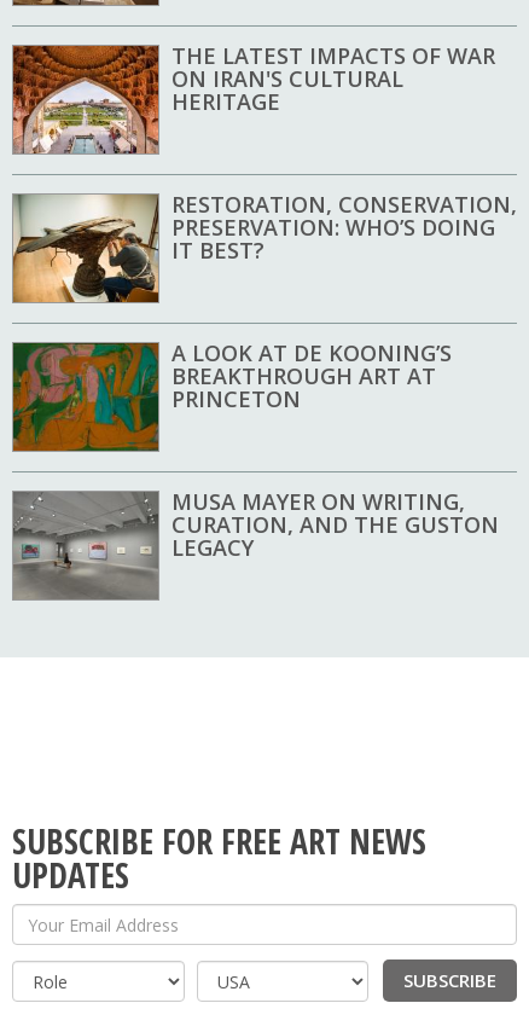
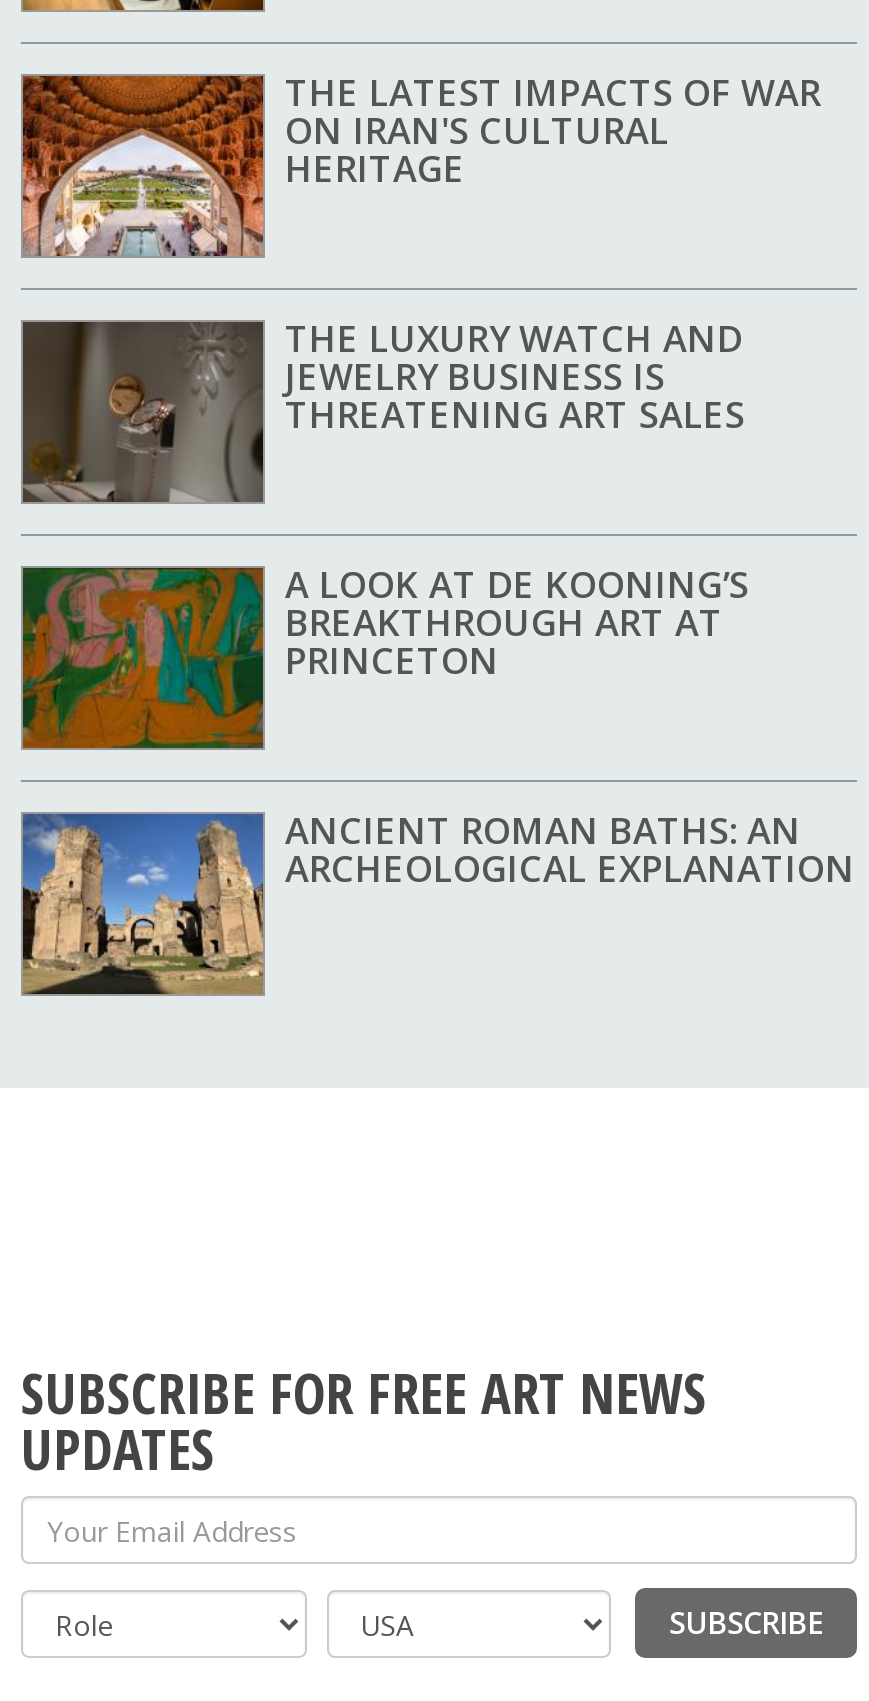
[12,190,517,303] [image] | RESTORATION, CONSERVATION, | PRESERVATION: WHO’S DOING | IT BEST? -> [21,315,745,504] [image] | THE LUXURY WATCH AND | JEWELRY BUSINESS IS | THREATENING ART SALES
[12,487,499,601] [image] | MUSA MAYER ON WRITING, | CURATION, AND THE GUSTON | LEGACY -> [21,807,855,996] [image] | ANCIENT ROMAN BATHS: AN | ARCHEOLOGICAL EXPLANATION

